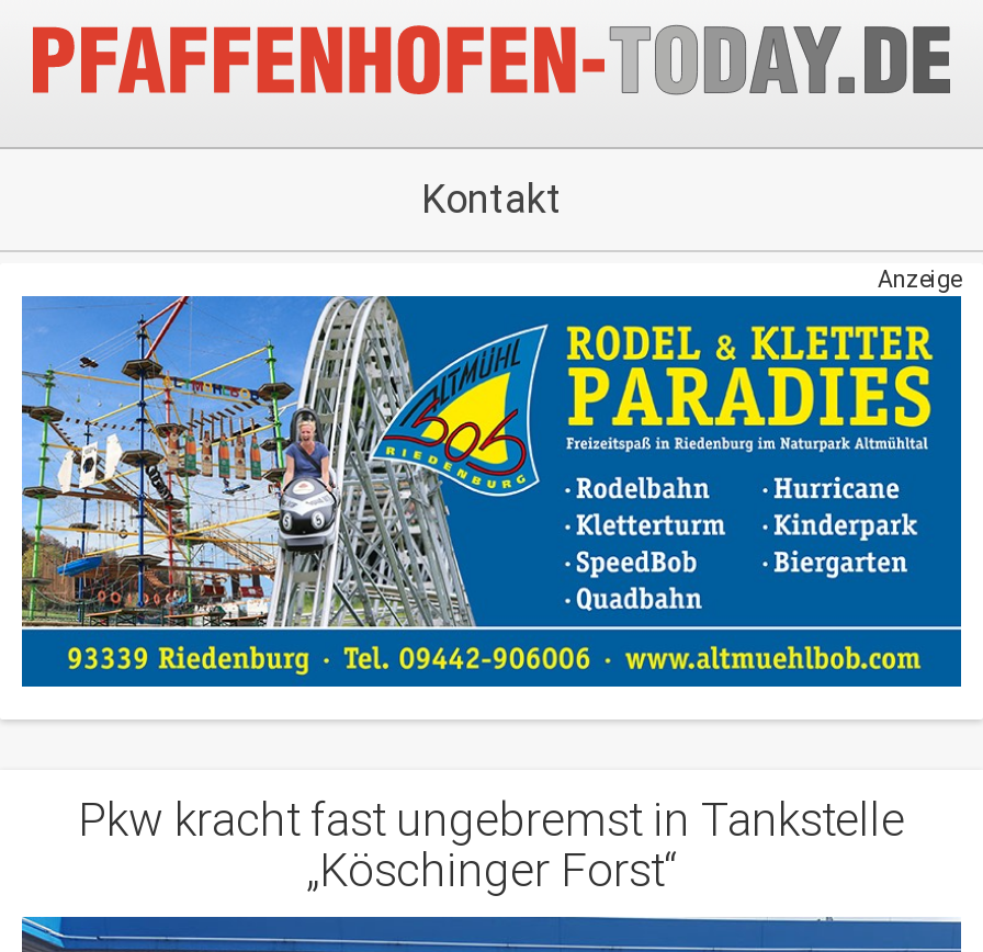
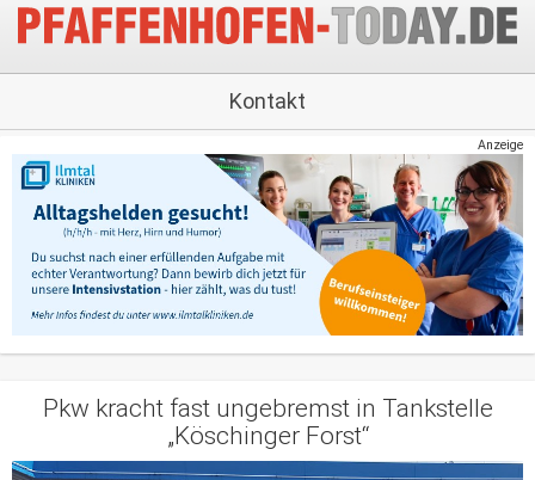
[20,294,963,689] [image] -> [12,153,524,337] [image]

